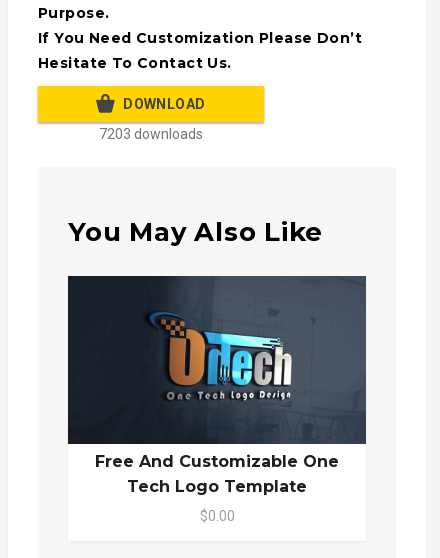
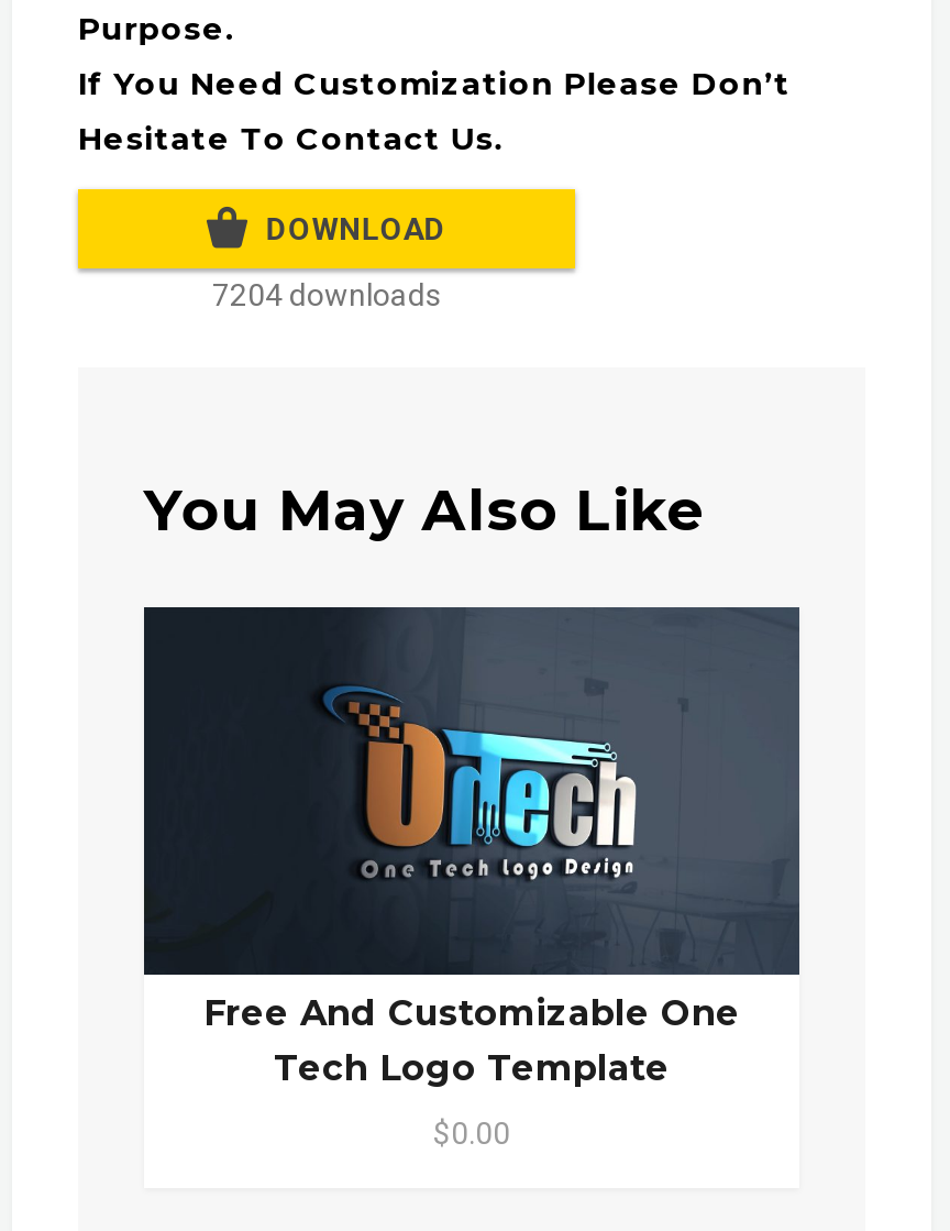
[99,126,203,142] 7203 downloads -> [212,278,441,313] 7204 downloads

